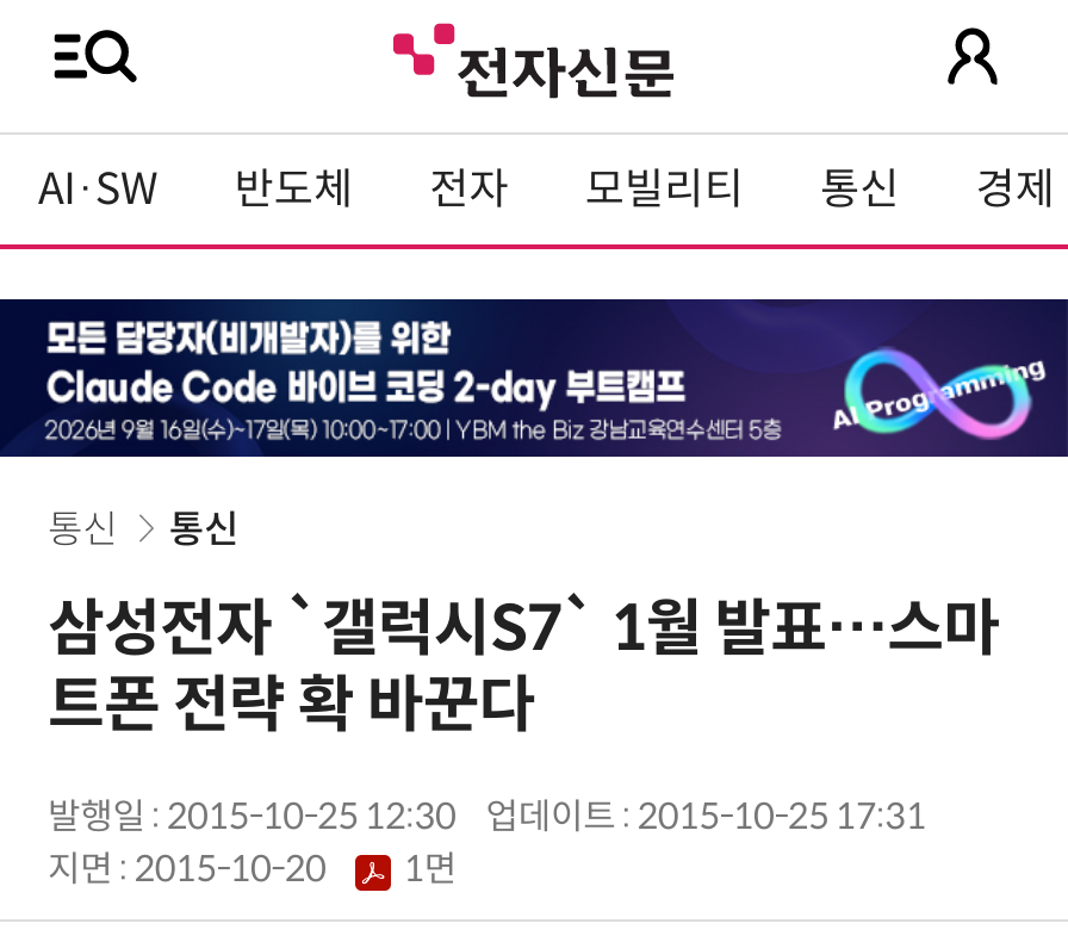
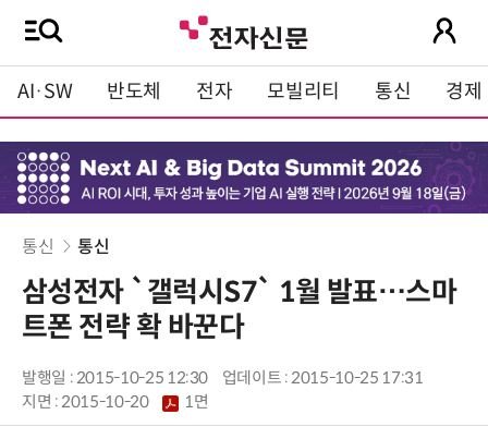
[7,299,1061,457] [image] -> [3,142,485,214] [image]

